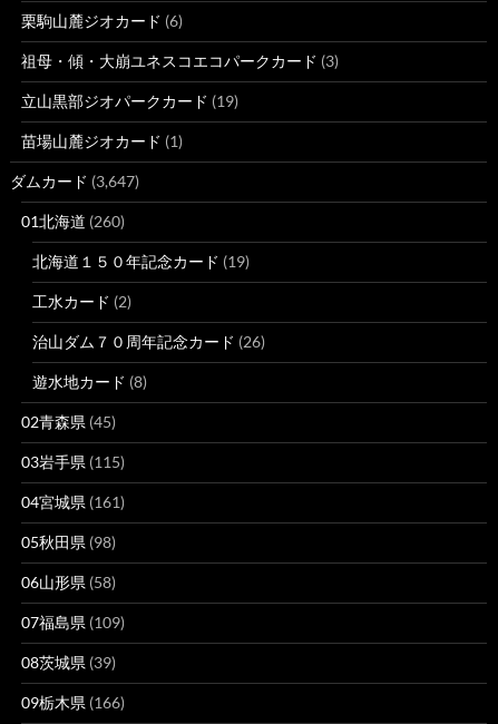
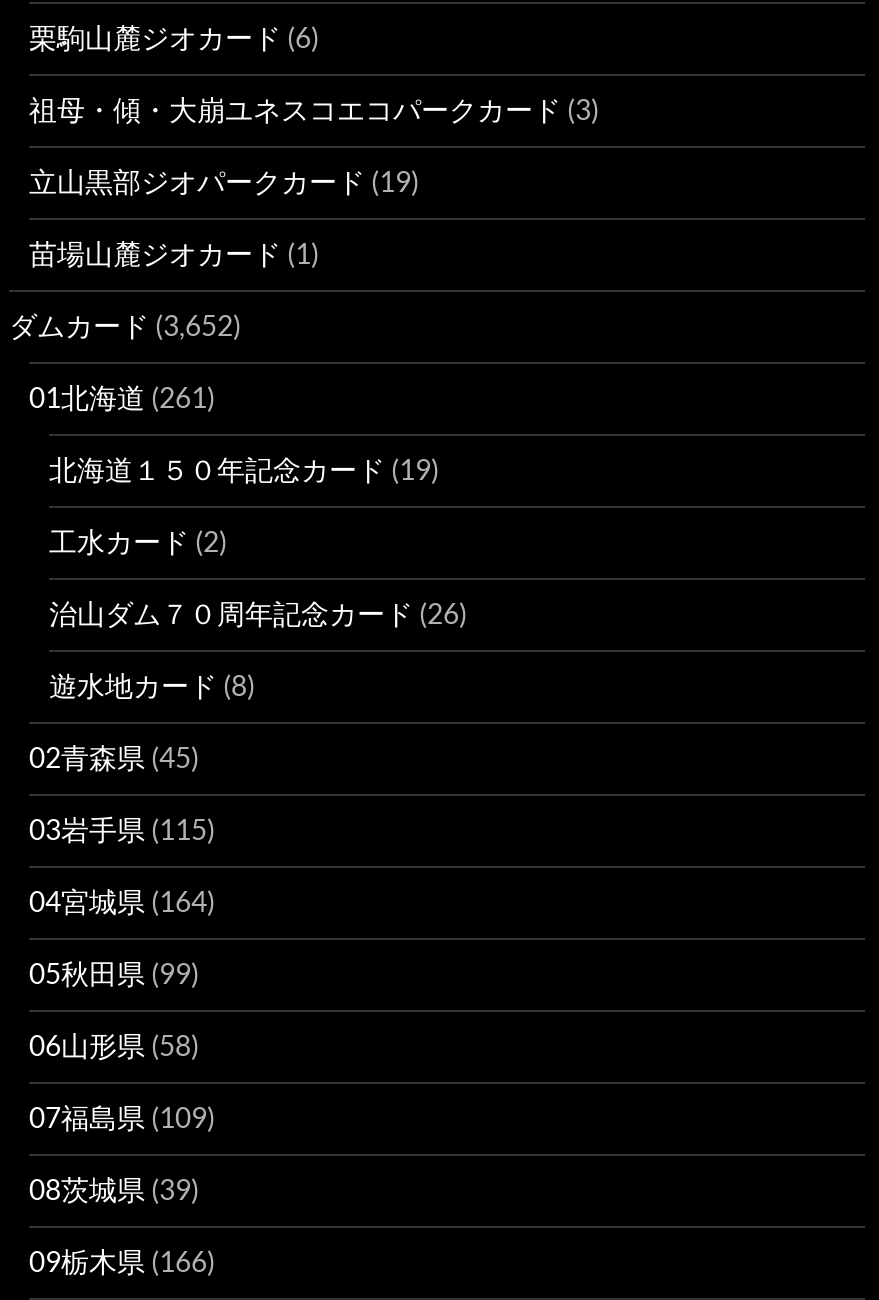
[10,172,139,190] ダムカード(3,647) -> [9,308,241,342] ダムカード(3,652)
[21,212,125,231] 01北海道(260) -> [29,380,215,414] 01北海道(261)
[21,492,125,511] 04宮城県(161) -> [29,884,215,918] 04宮城県(164)
[21,532,116,551] 05秋田県(98) -> [29,956,199,990] 05秋田県(99)

